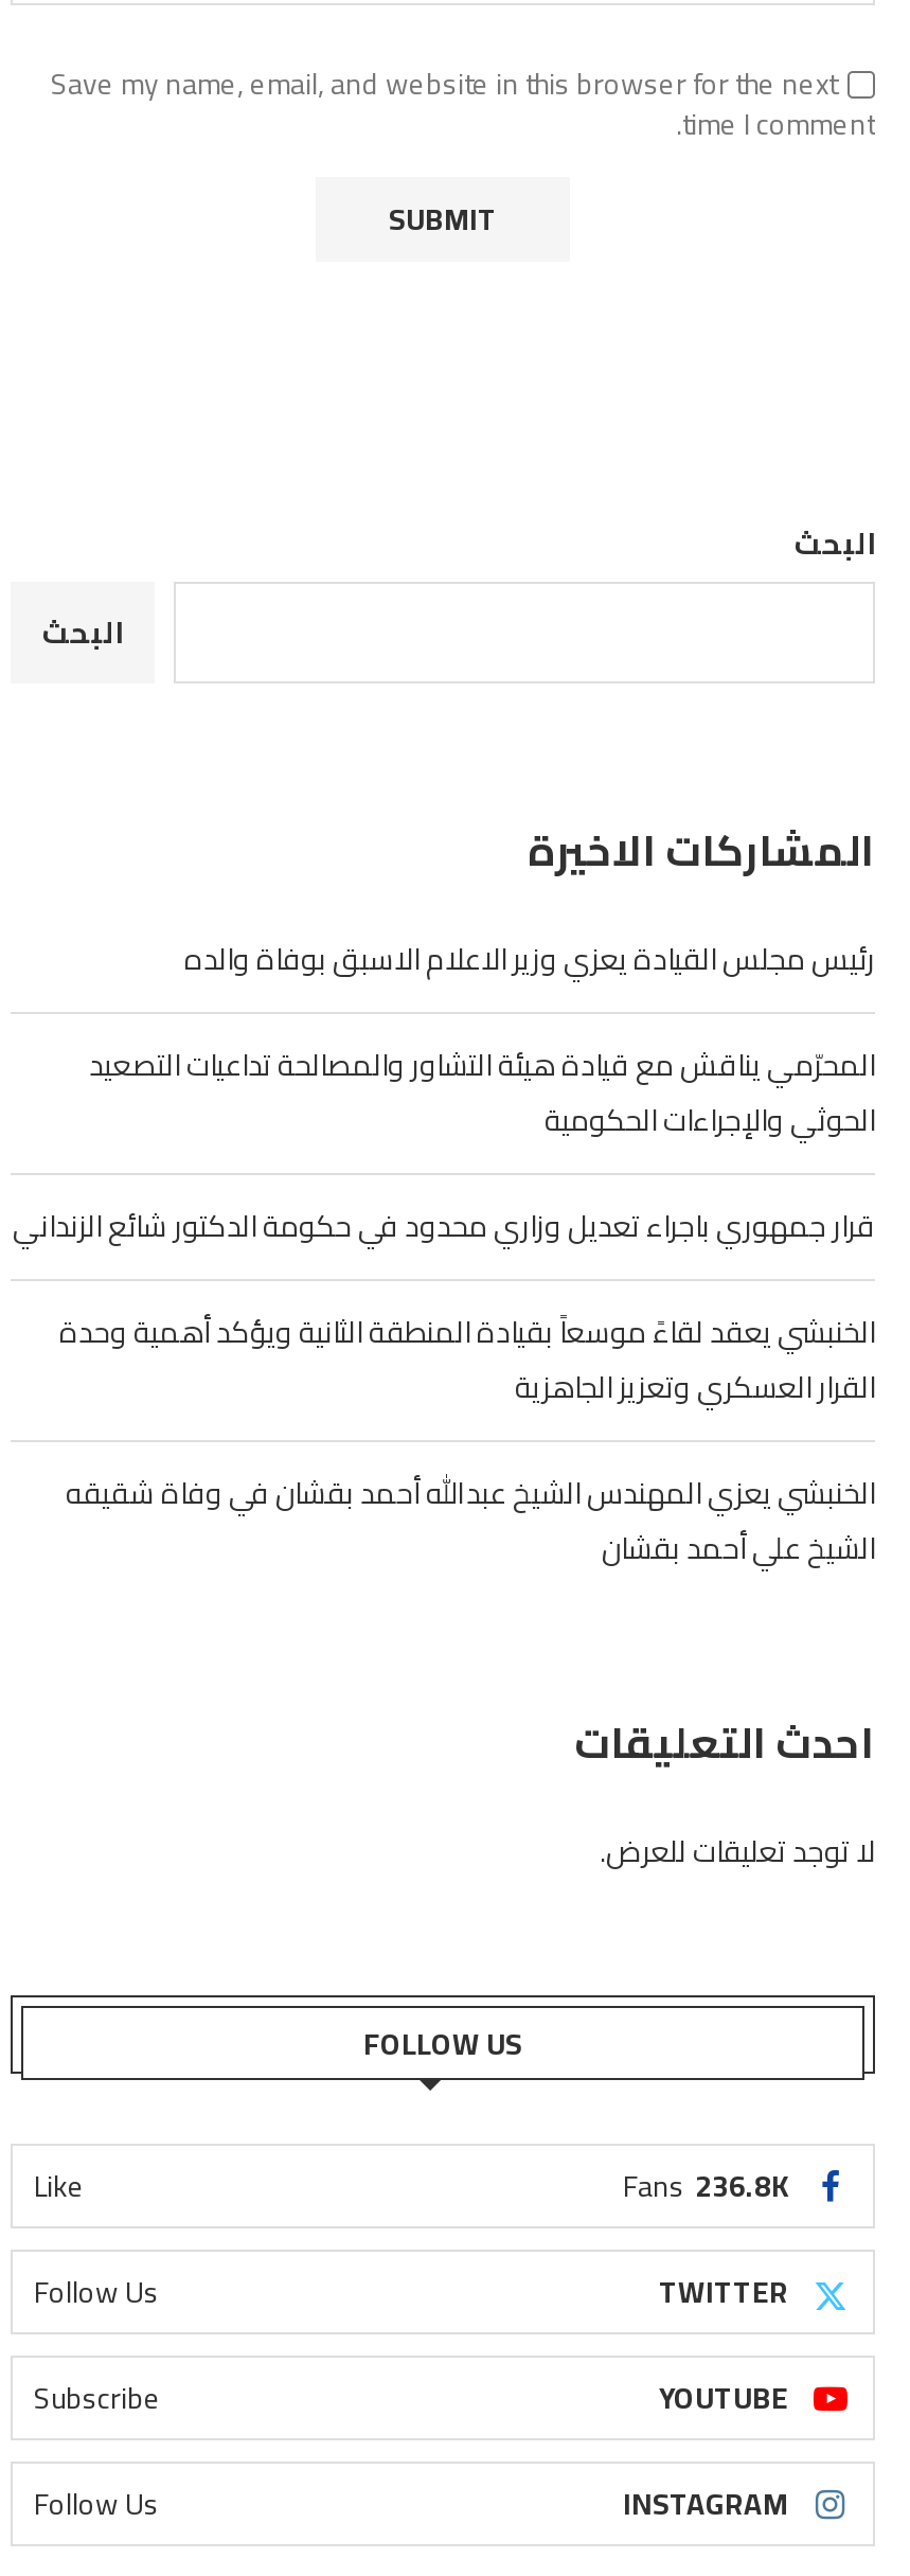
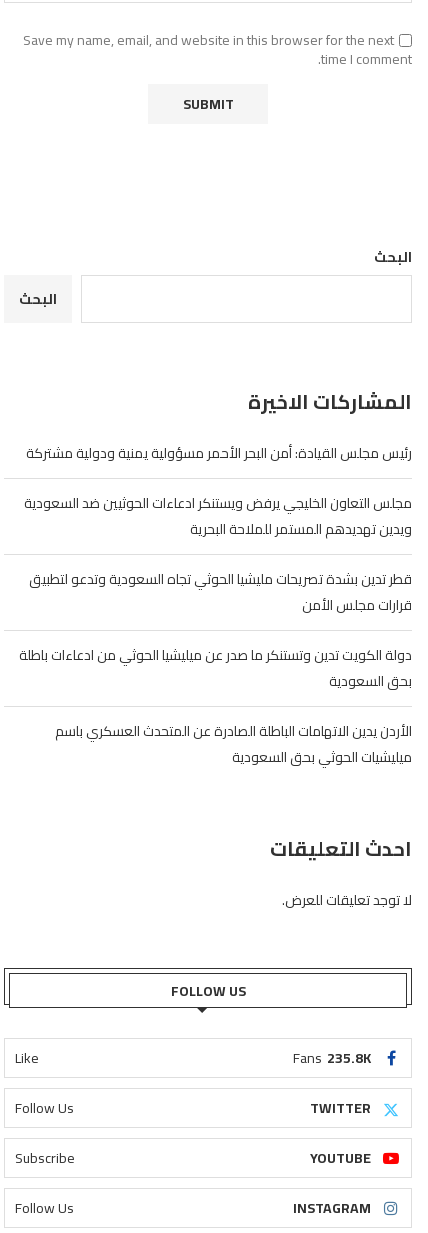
[184,931,875,986] رئيس مجلس القيادة يعزي وزير الاعلام الاسبق بوفاة والده -> [26,440,412,466] رئيس مجلس القيادة: أمن البحر الأحمر مسؤولية يمنية ودولية مشتركة
[89,1037,875,1147] المحرّمي يناقش مع قيادة هيئة التشاور والمصالحة تداعيات التصعيد | الحوثي والإجراءات الحكومية -> [24,490,412,542] مجلس التعاون الخليجي يرفض ويستنكر ادعاءات الحوثيين ضد السعودية | ويدين تهديدهم المستمر للملاحة البحرية
[13,1198,875,1253] قرار جمهوري باجراء تعديل وزاري محدود في حكومة الدكتور شائع الزنداني -> [29,566,412,618] قطر تدين بشدة تصريحات مليشيا الحوثي تجاه السعودية وتدعو لتطبيق | قرارات مجلس الأمن
[59,1304,875,1414] الخنبشي يعقد لقاءً موسعاً بقيادة المنطقة الثانية ويؤكد أهمية وحدة | القرار العسكري وتعزيز الجاهزية -> [19,642,412,694] دولة الكويت تدين وتستنكر ما صدر عن ميليشيا الحوثي من ادعاءات باطلة | بحق السعودية
[66,1465,875,1575] الخنبشي يعزي المهندس الشيخ عبدالله أحمد بقشان في وفاة شقيقه | الشيخ علي أحمد بقشان -> [55,718,412,770] الأردن يدين الاتهامات الباطلة الصادرة عن المتحدث العسكري باسم | ميليشيات الحوثي بحق السعودية
[623,2158,788,2213] Fans 236.8K -> [293,1045,371,1071] Fans 235.8K

